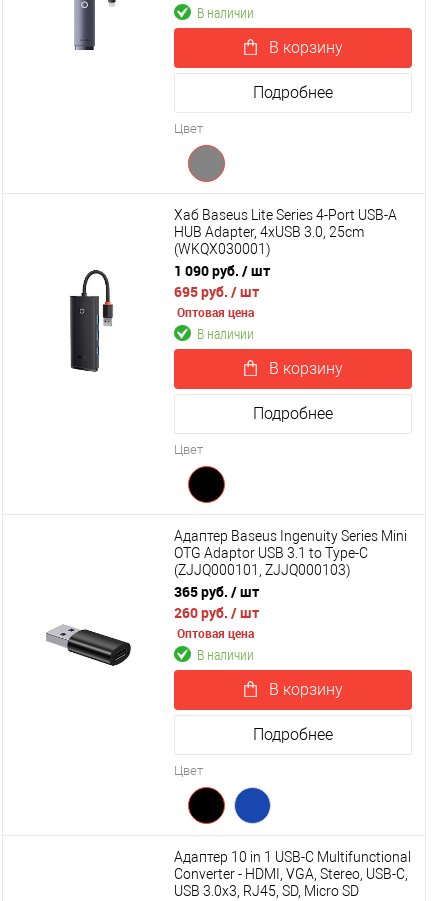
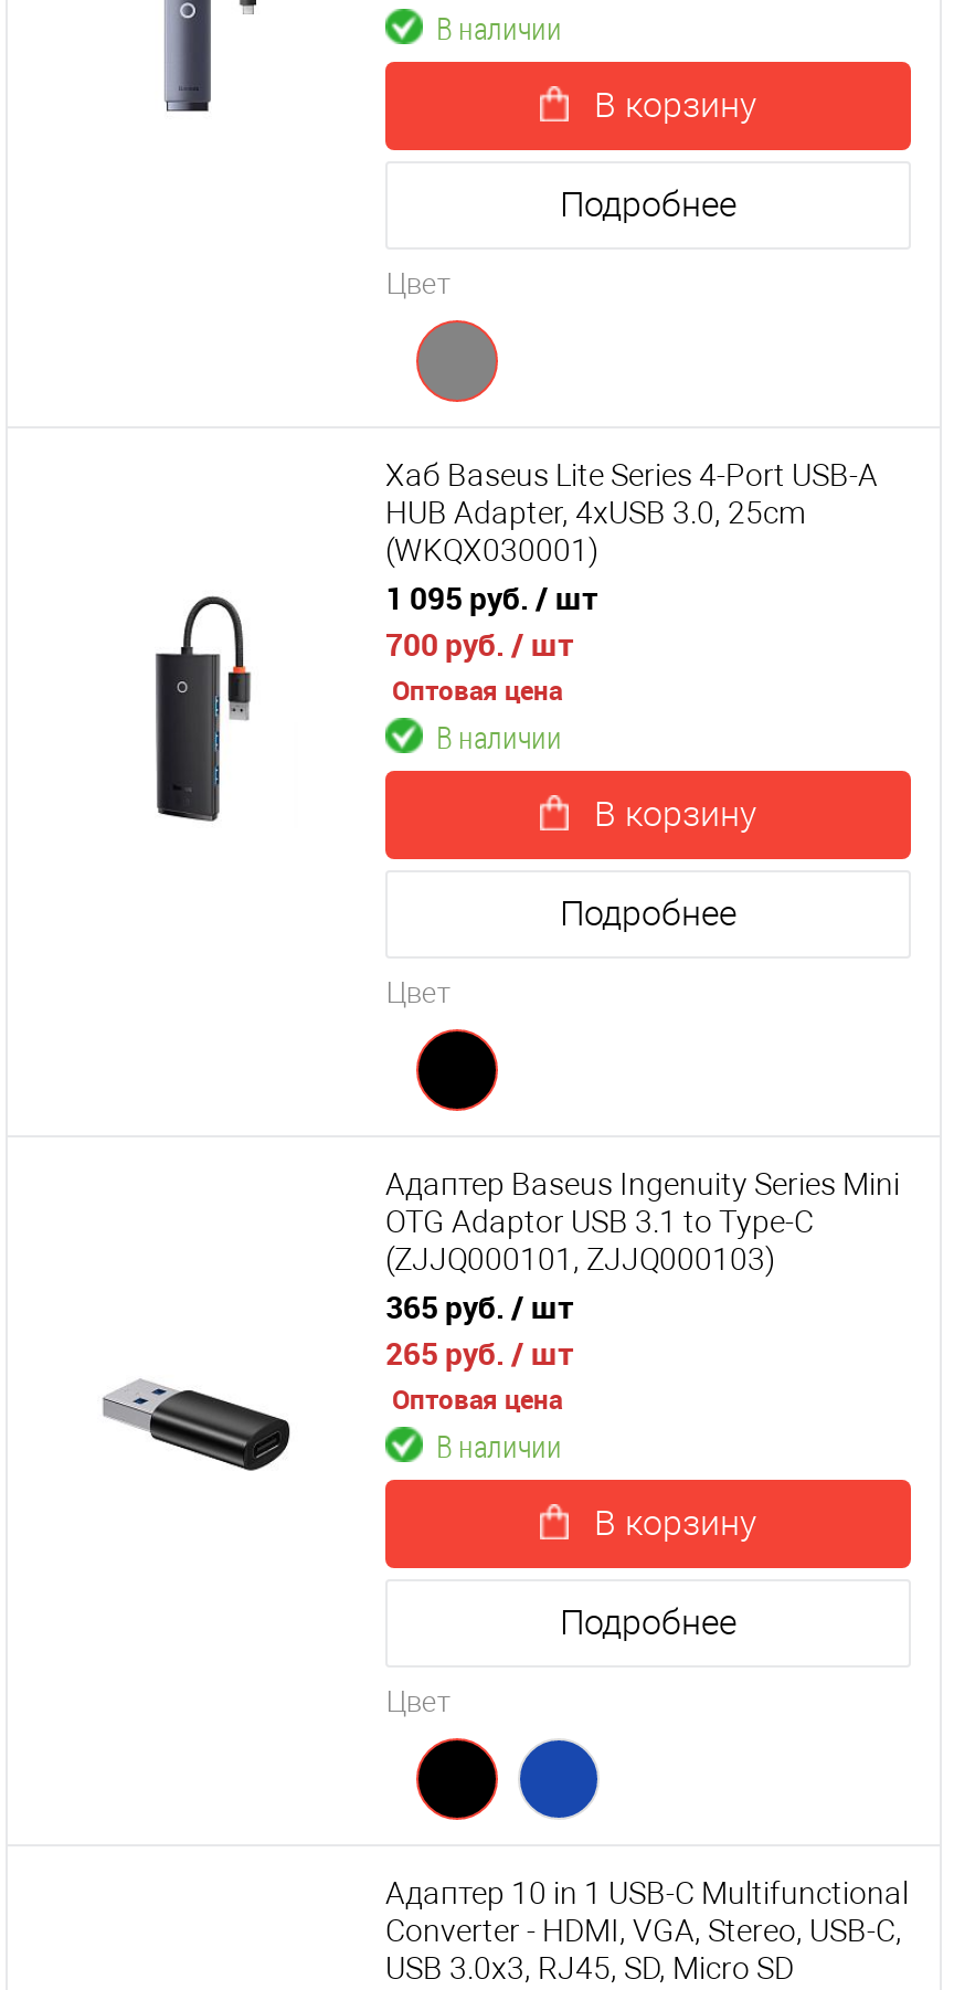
[174,261,270,280] 1 090 руб. / шт -> [385,576,597,618] 1 095 руб. / шт
[174,282,259,301] 695 руб. / шт -> [385,623,573,665] 700 руб. / шт
[174,603,259,622] 260 руб. / шт -> [385,1332,573,1374] 265 руб. / шт

